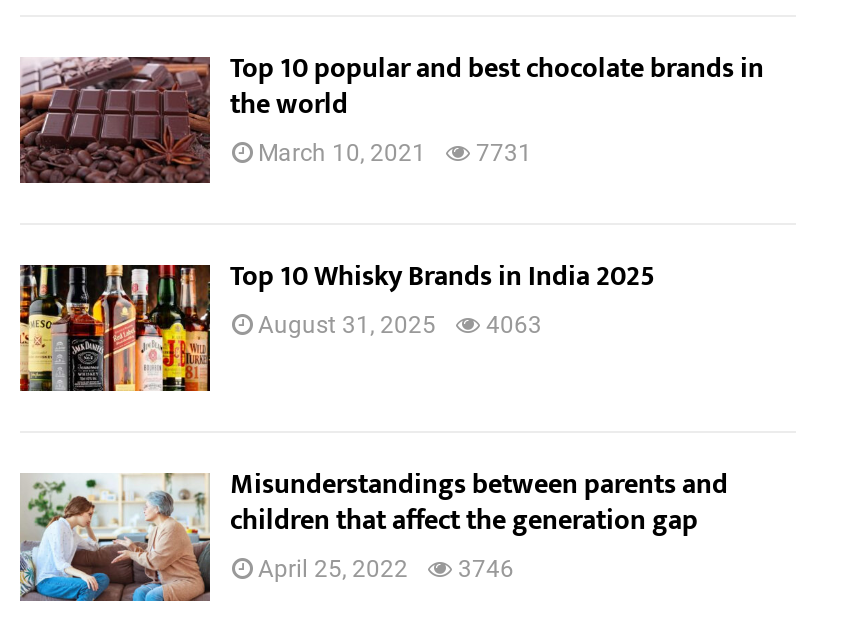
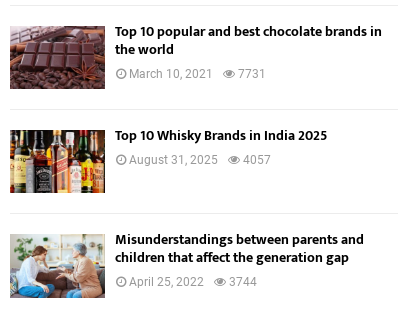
[258,311,542,339] August 31, 2025 4063 -> [129,153,271,167] August 31, 2025 4057
[258,555,514,583] April 25, 2022 3746 -> [129,275,257,289] April 25, 2022 3744

